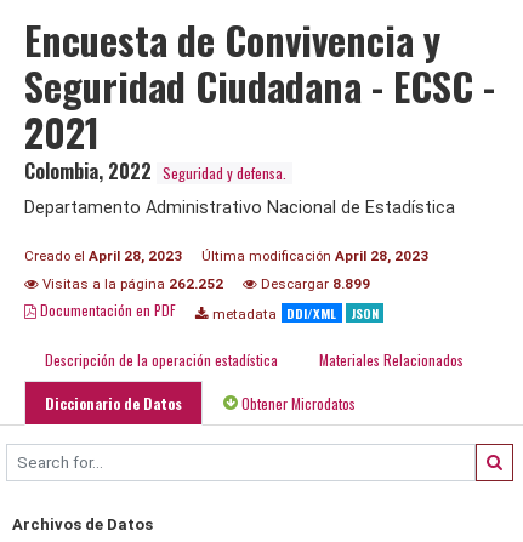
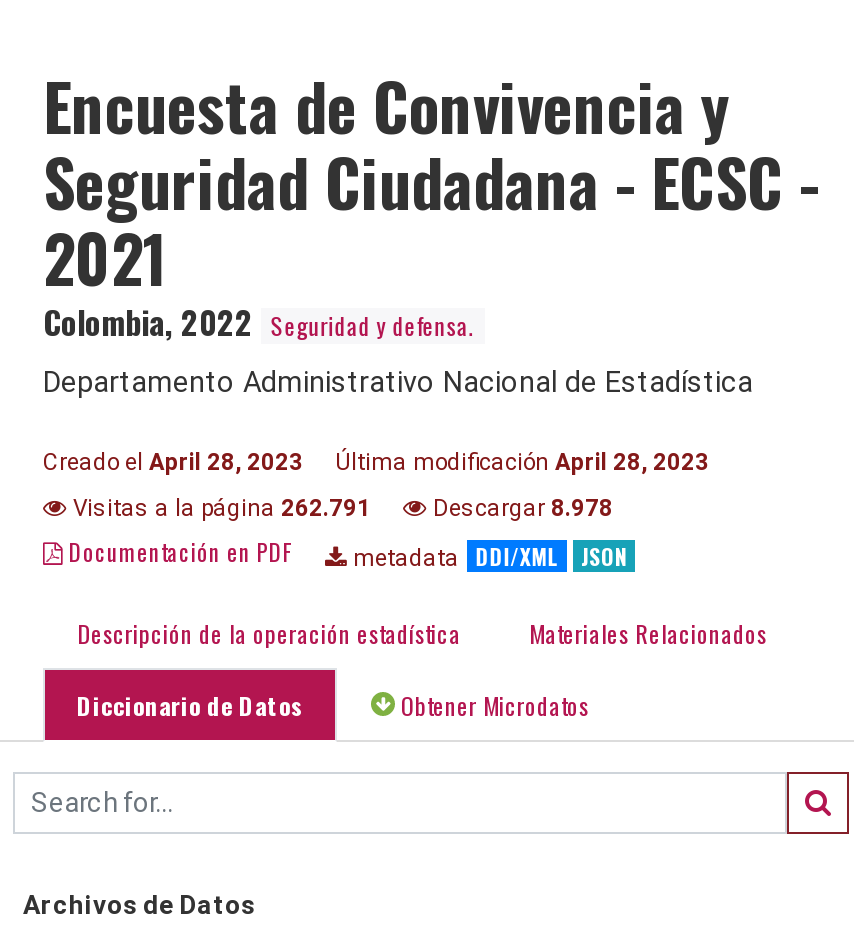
[39,275,223,292] Visitas a la página 262.252 -> [67,494,371,522] Visitas a la página 262.791
[257,275,370,292] Descargar 8.899 -> [427,494,613,522] Descargar 8.978

